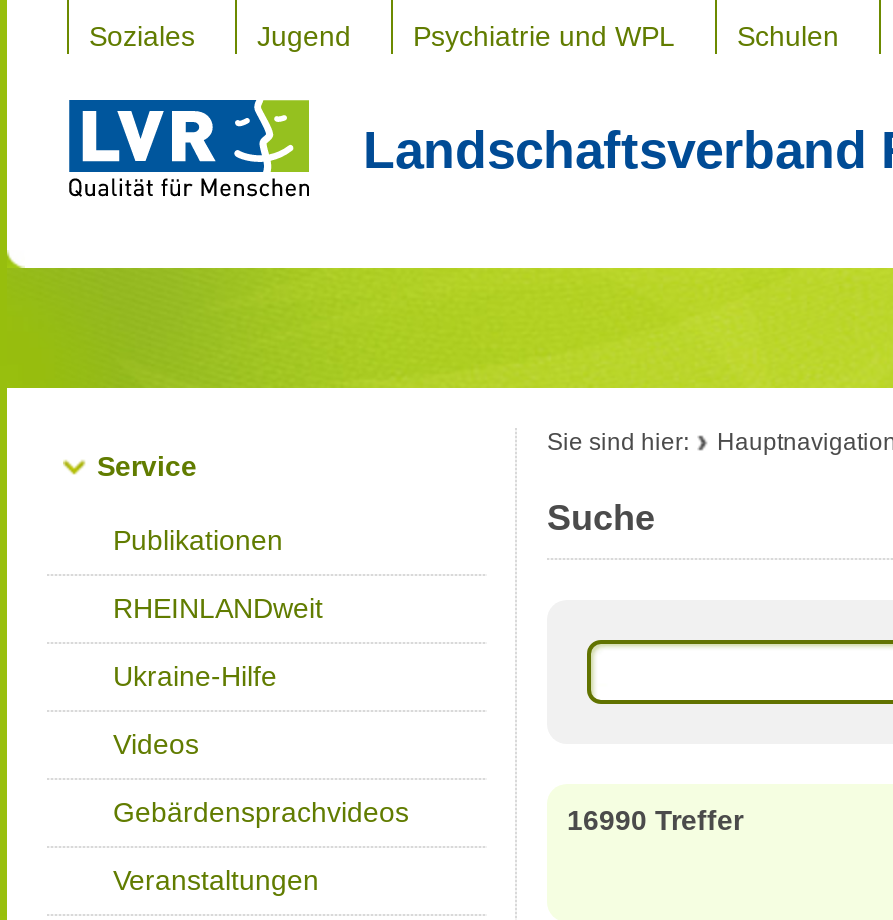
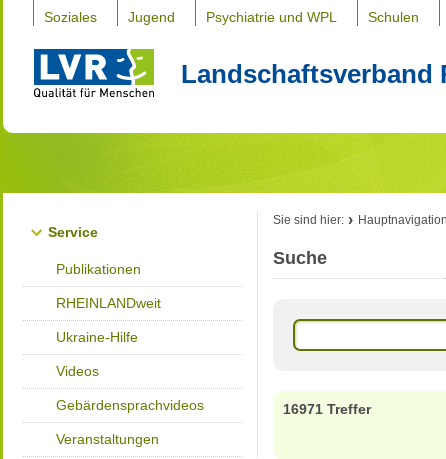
[567,804,743,836] 16990 Treffer -> [283,401,371,417] 16971 Treffer

